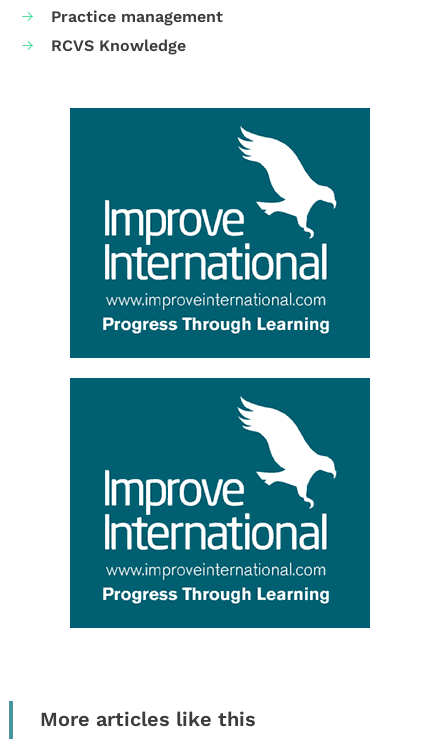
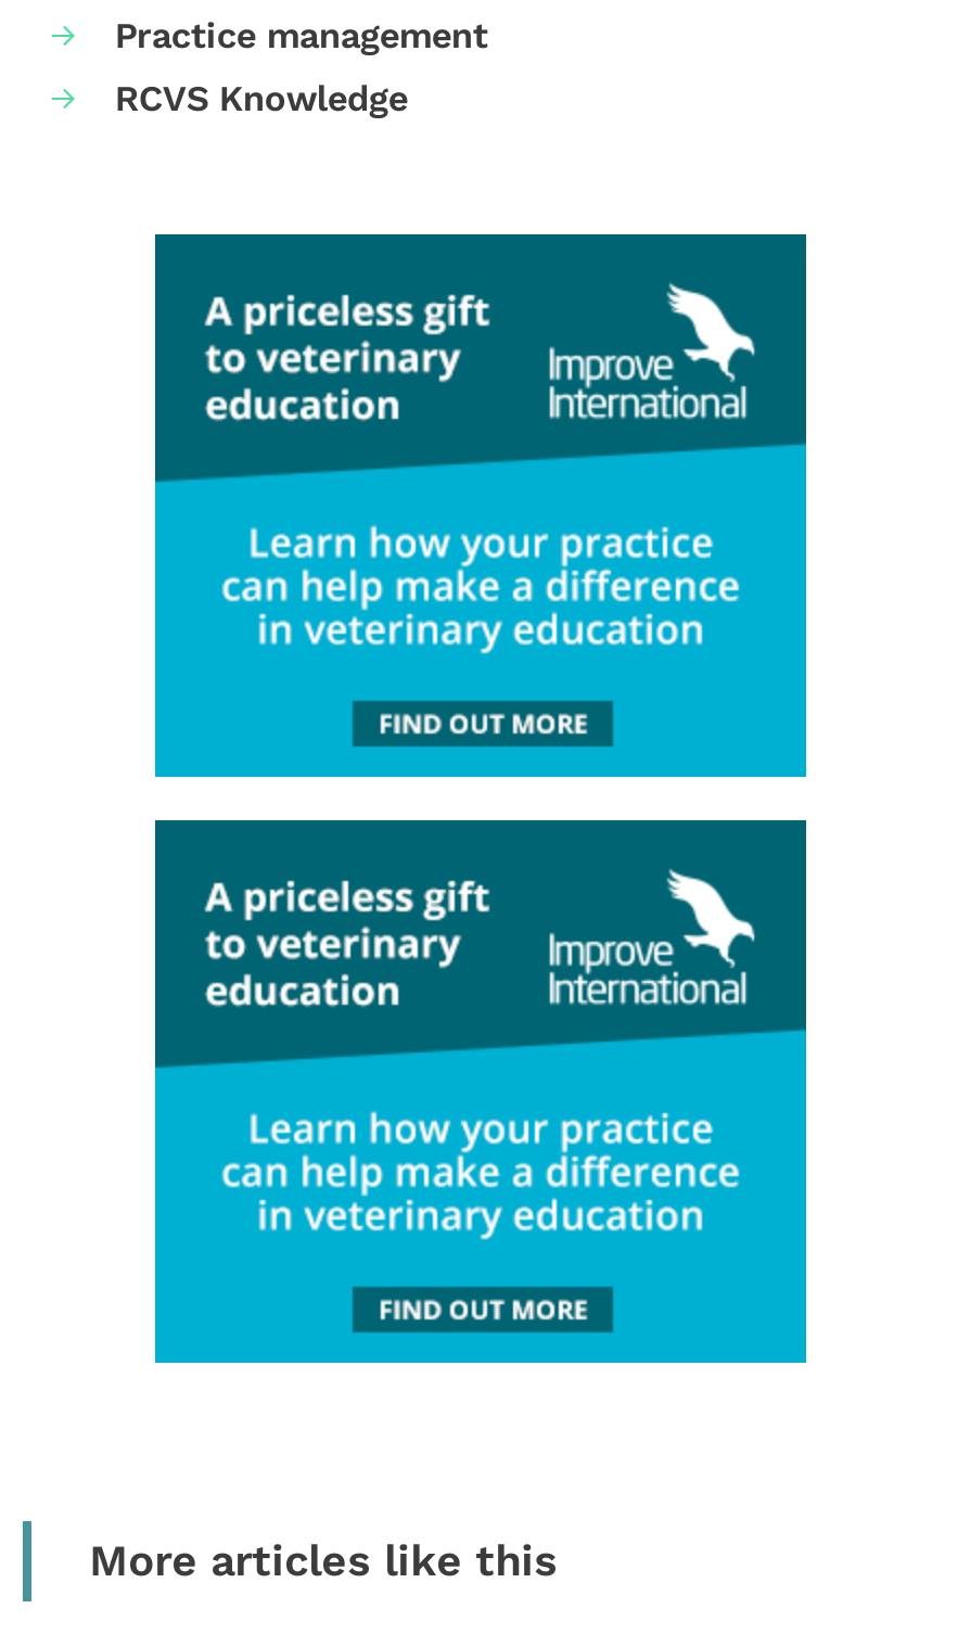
[70,126,370,358] [image] -> [155,278,806,777] [image]
[70,396,370,628] [image] -> [155,864,806,1363] [image]

